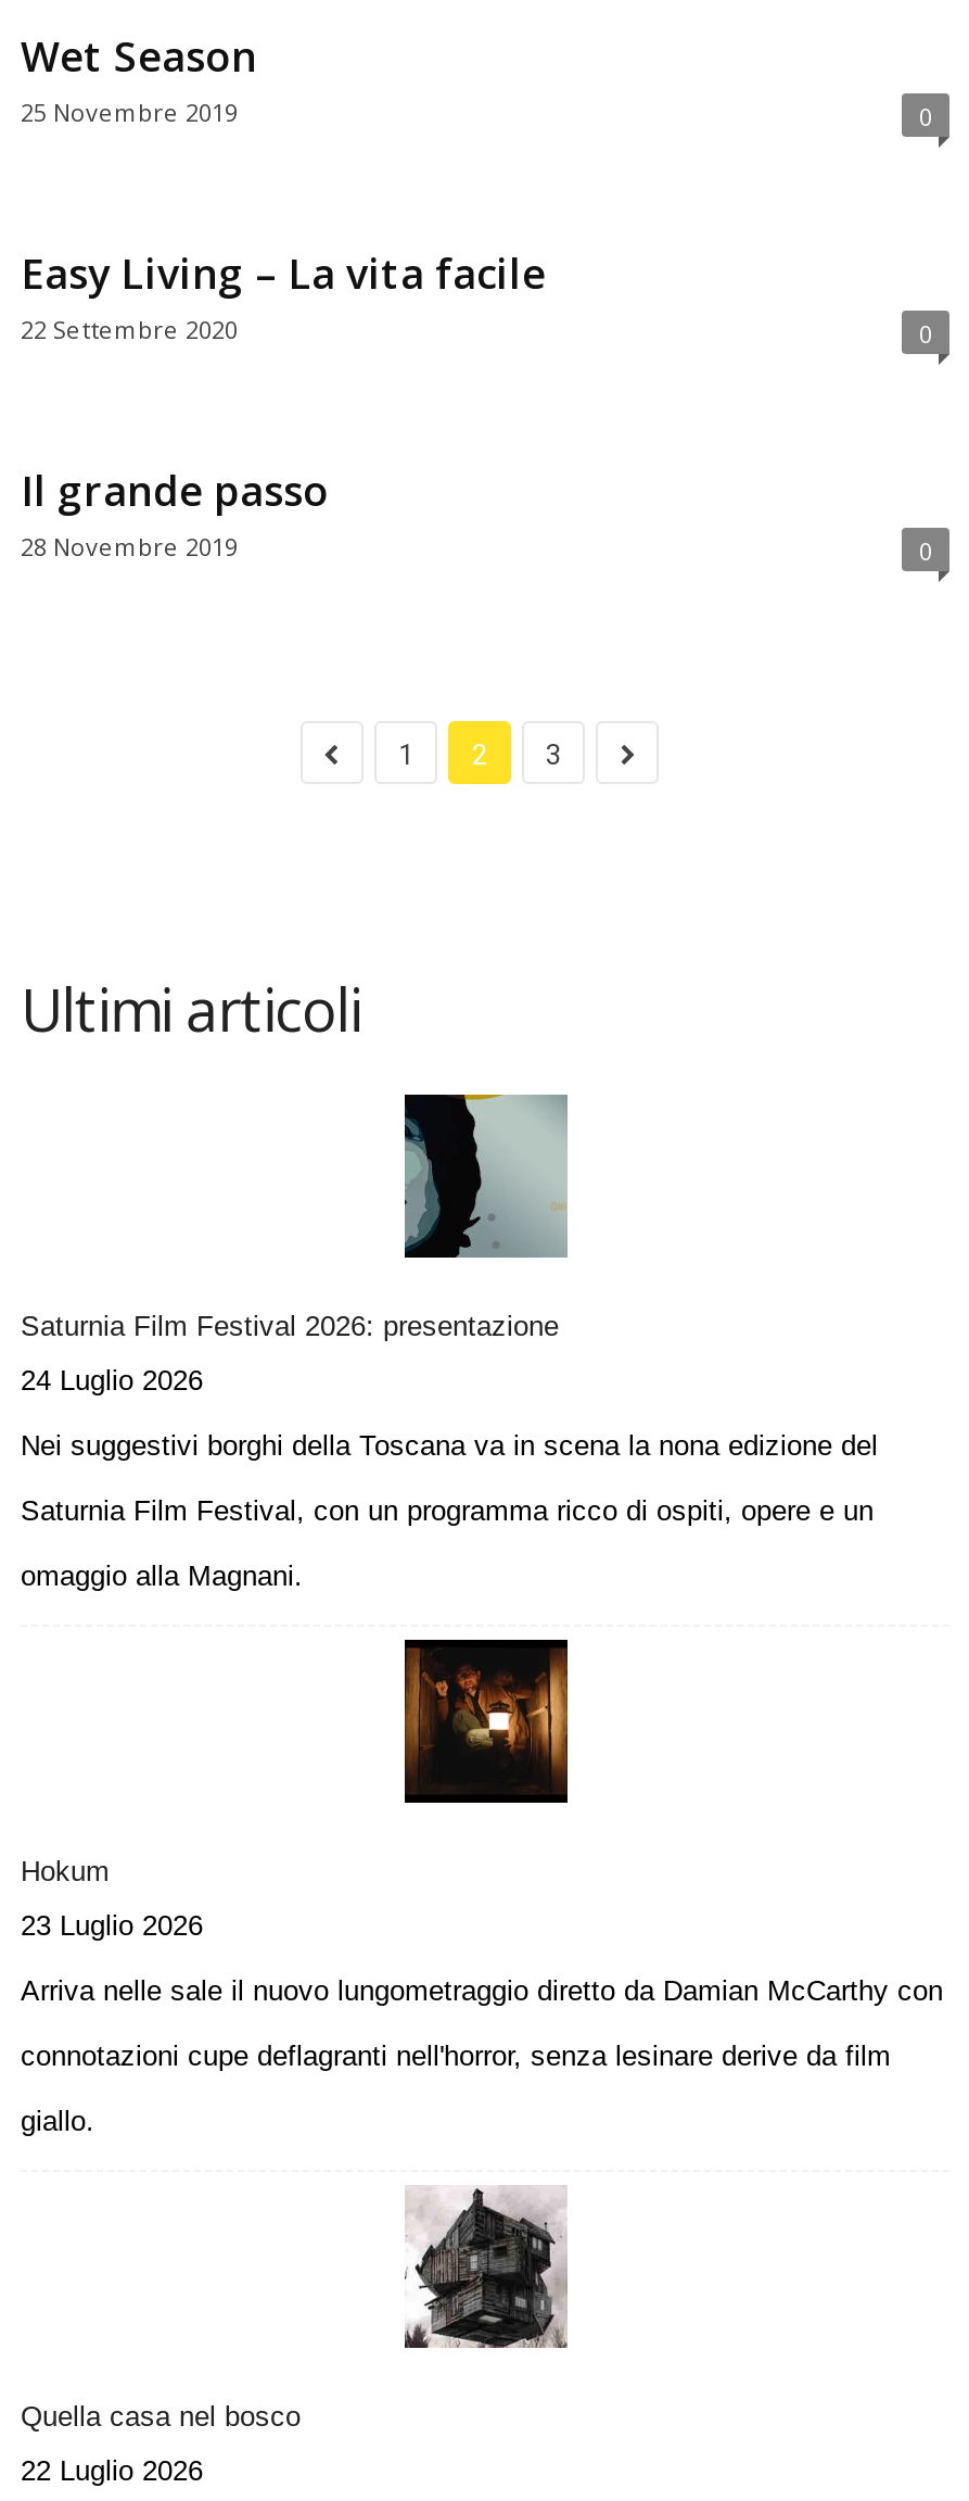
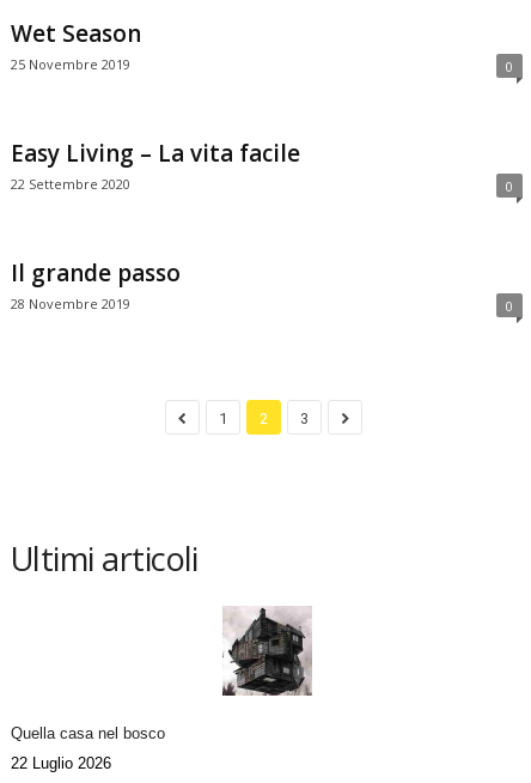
[21,1092,878,1592] [image] | Saturnia Film Festival 2026: presentazione | 24 Luglio 2026 | Nei suggestivi borghi della Toscana va in scena la nona edizione del | Saturnia Film Festival, con un programma ricco di ospiti, opere e un | omaggio alla Magnani. -> none
[21,1638,943,2137] [image] | Hokum | 23 Luglio 2026 | Arriva nelle sale il nuovo lungometraggio diretto da Damian McCarthy con | connotazioni cupe deflagranti nell'horror, senza lesinare derive da film | giallo. -> none

